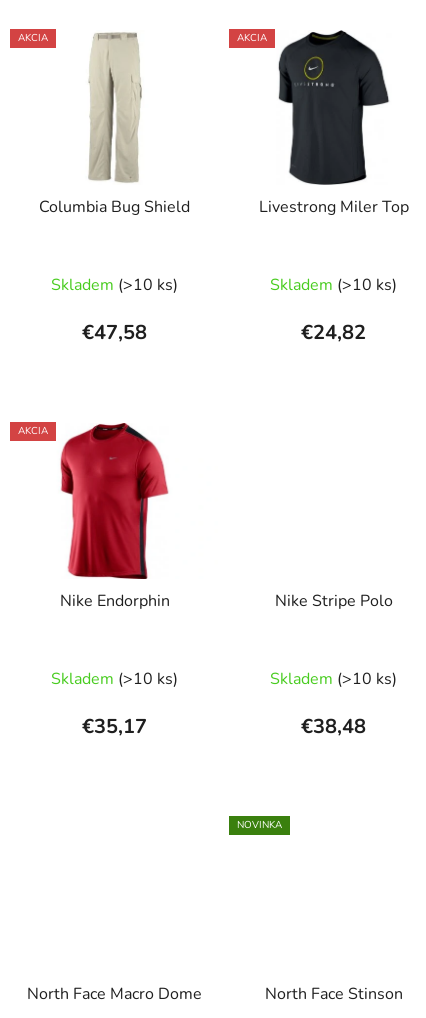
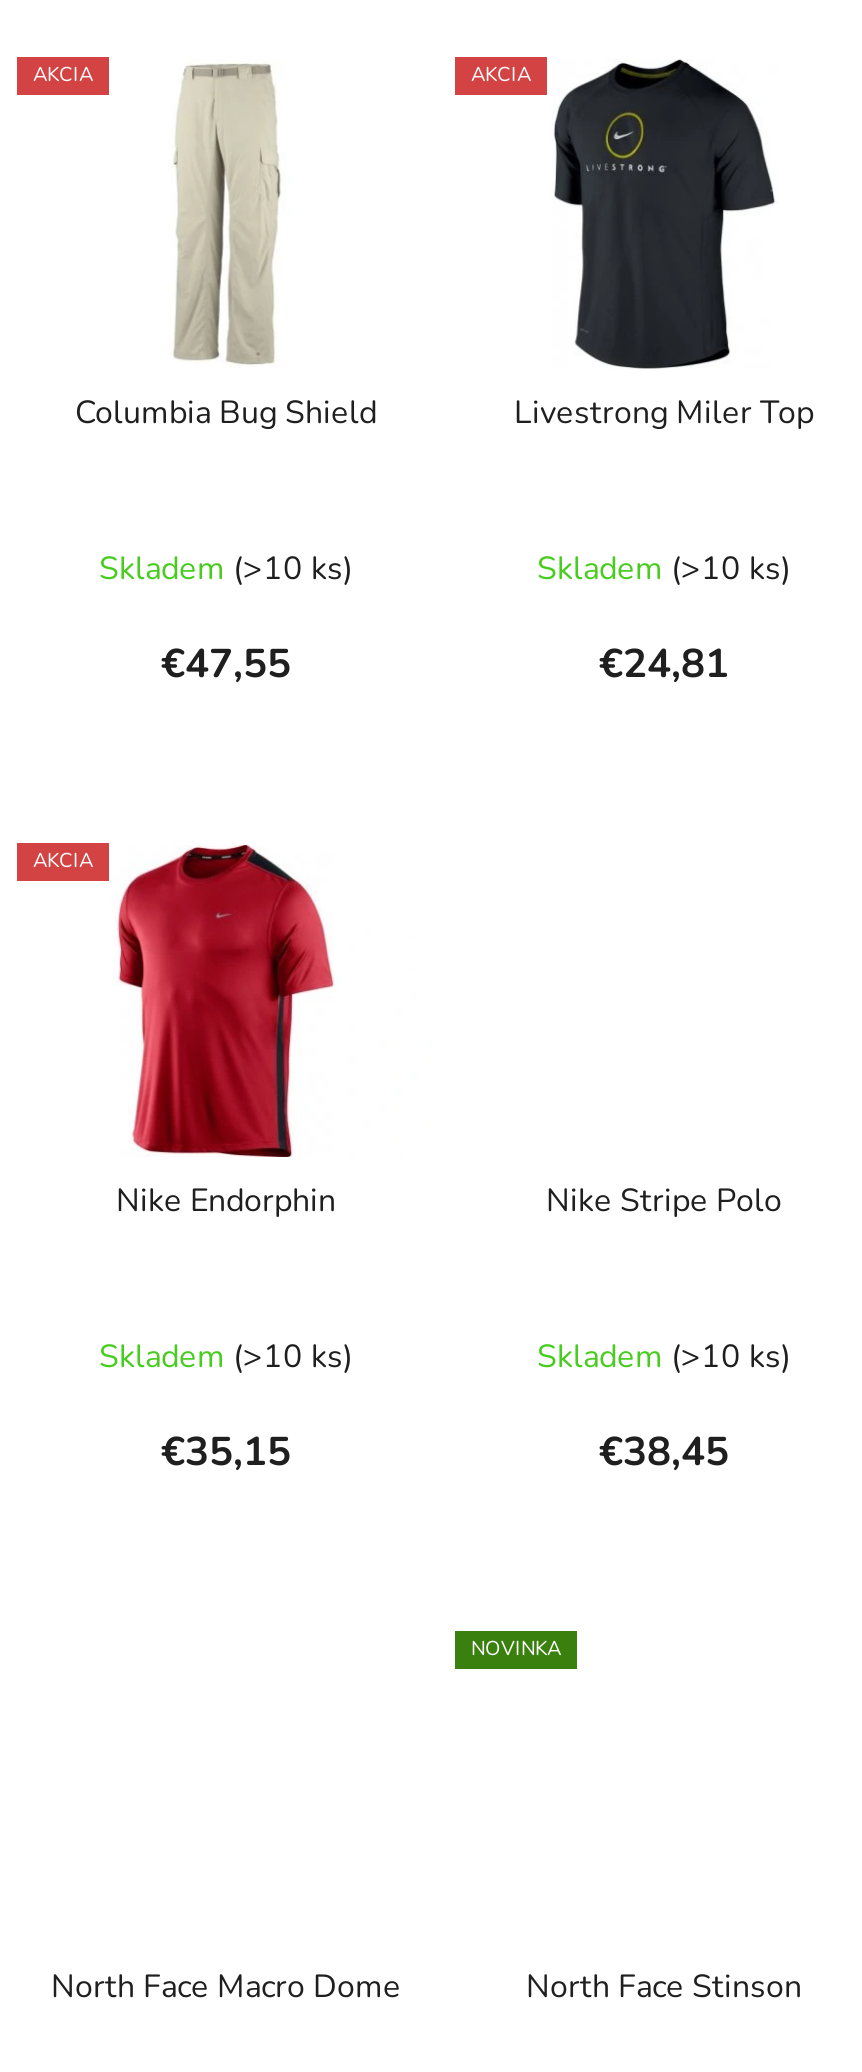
[82,319,147,346] €47,58 -> [161,637,291,691] €47,55
[301,319,366,346] €24,82 -> [599,637,729,691] €24,81
[82,713,147,740] €35,17 -> [161,1425,291,1479] €35,15
[301,713,366,740] €38,48 -> [599,1425,729,1479] €38,45

